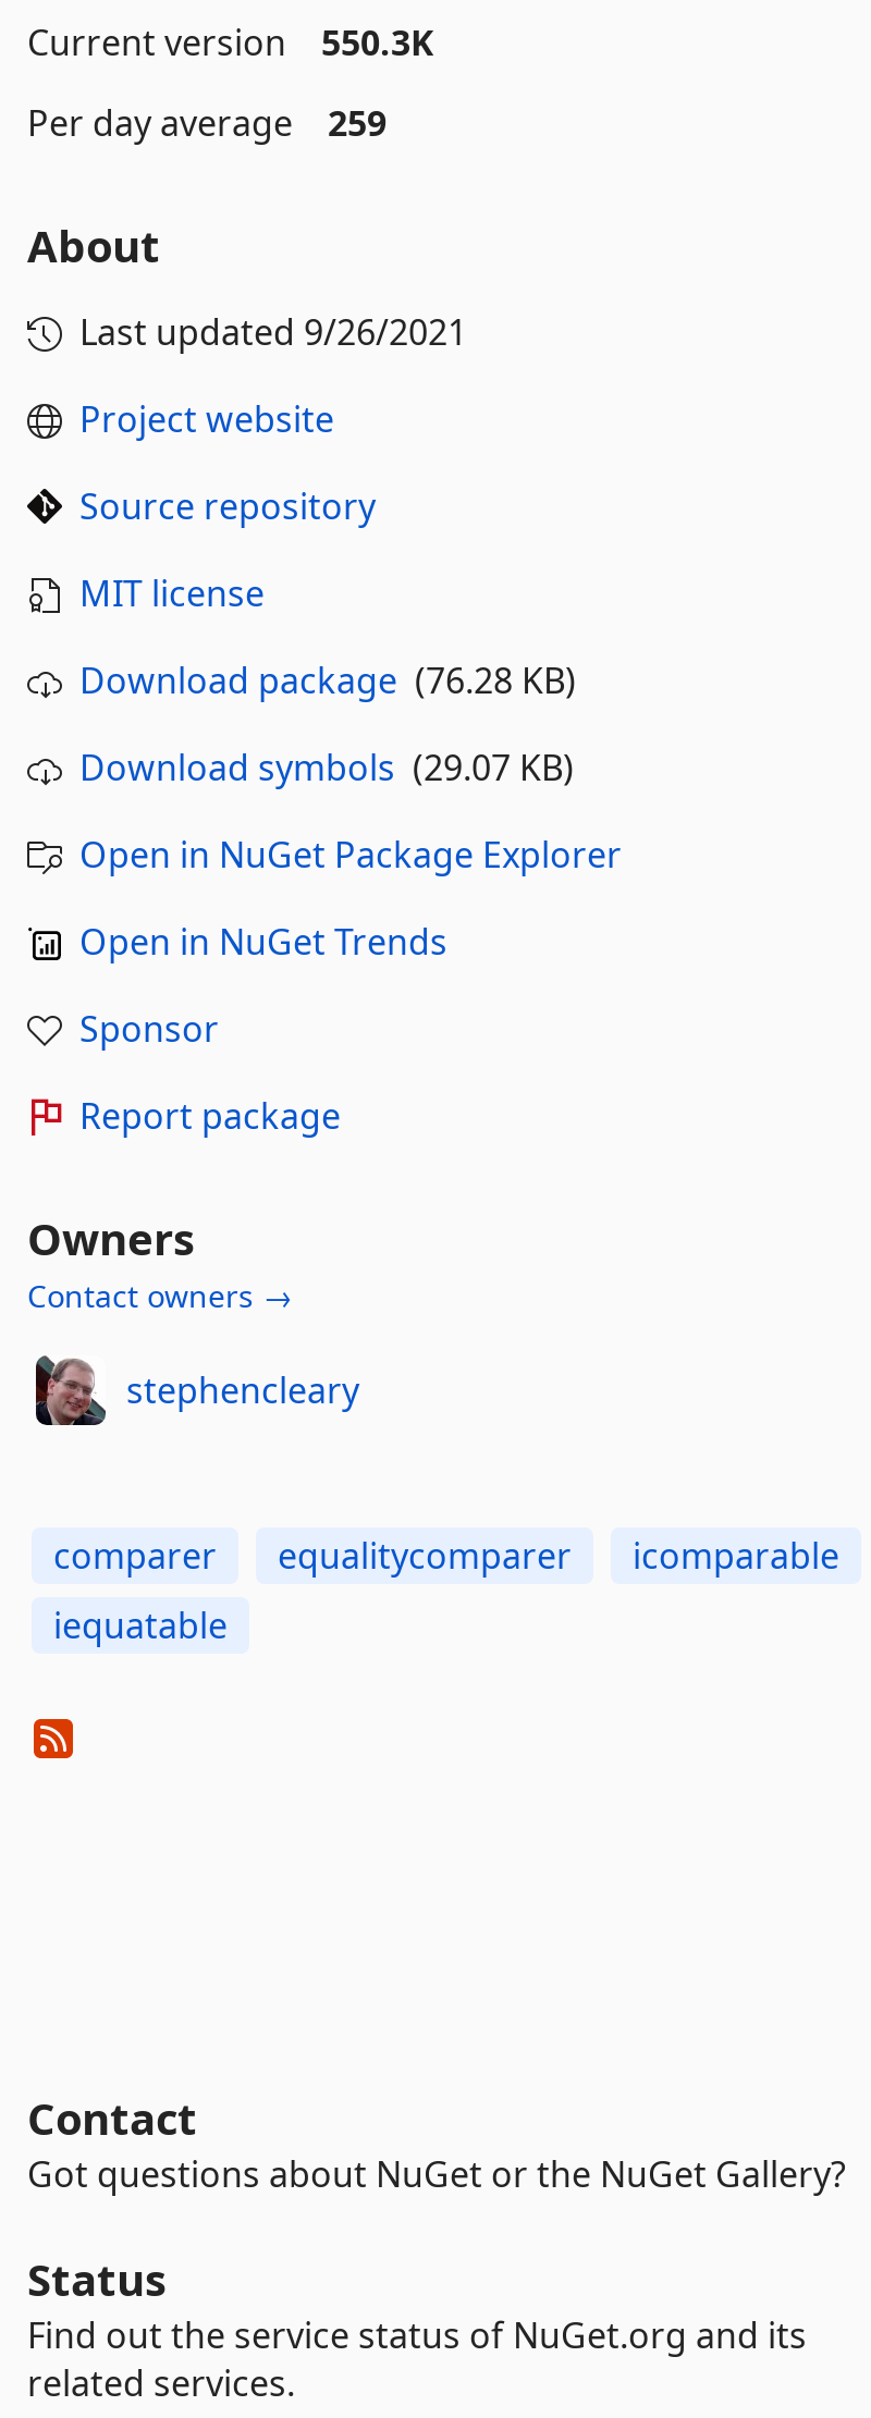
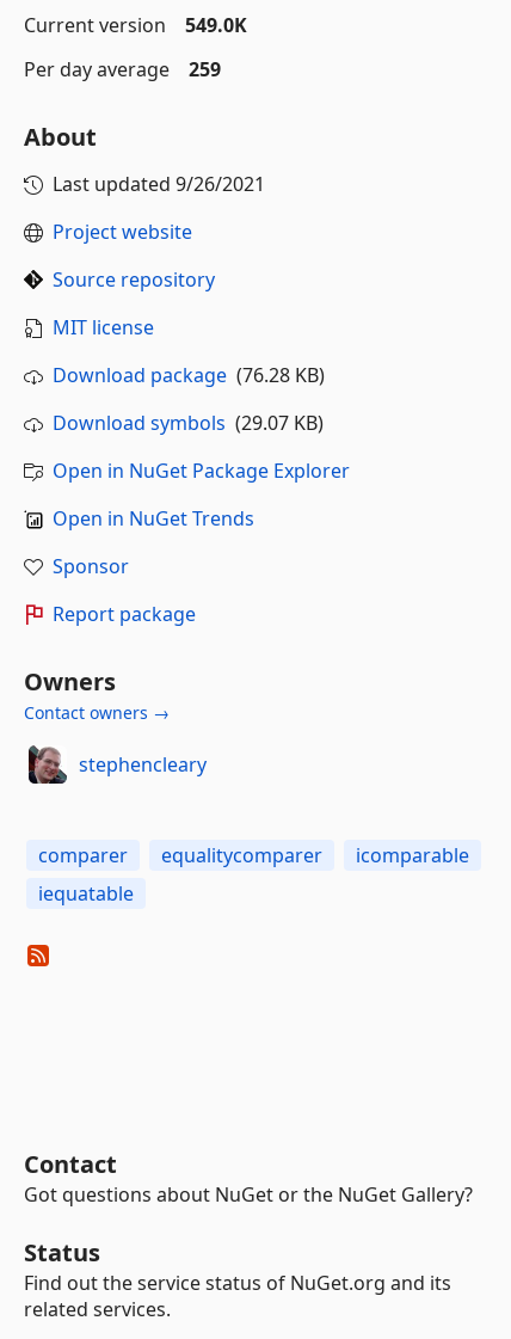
[27,18,434,66] Current version 550.3K -> [24,12,247,38] Current version 549.0K

